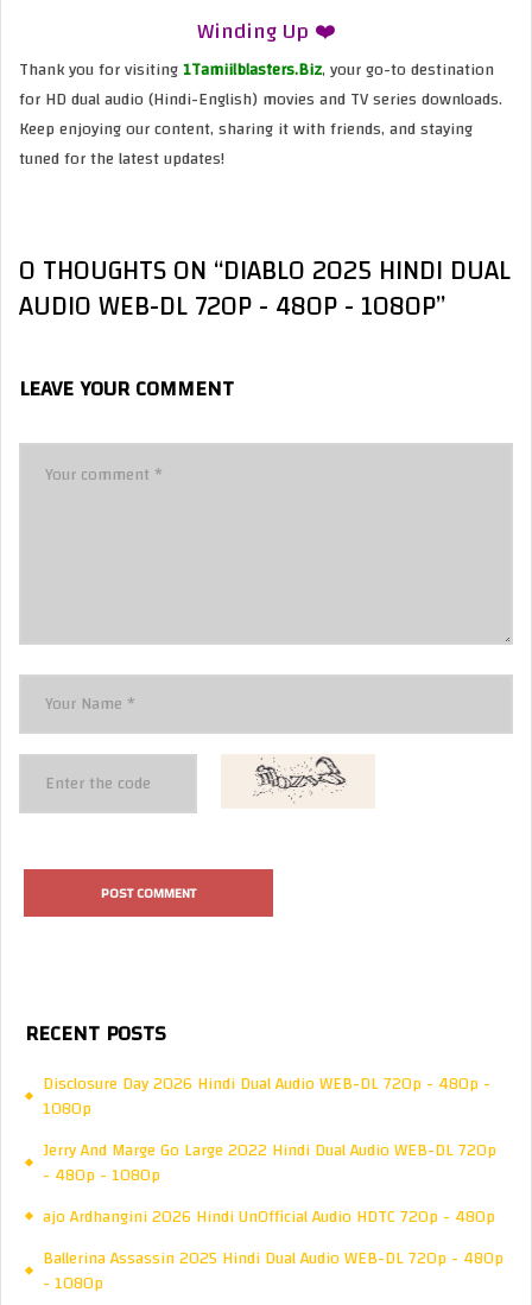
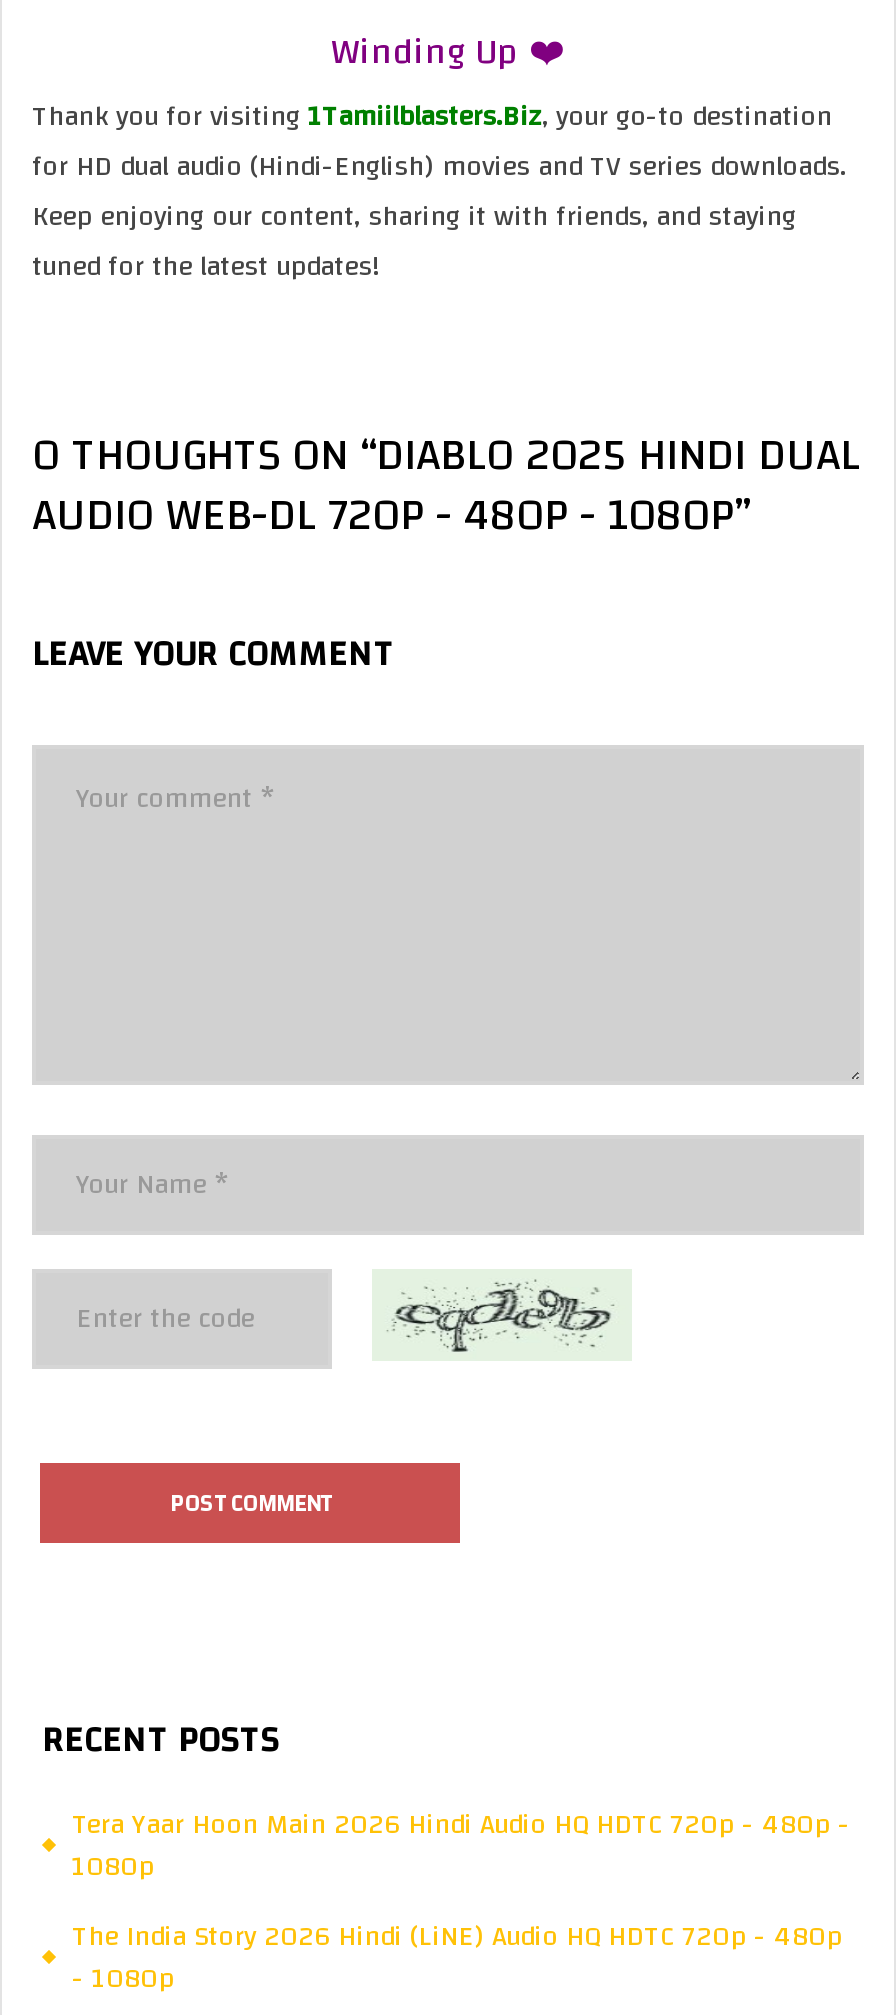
[230,755,365,805] [image] -> [384,1273,616,1357] [image]
[43,1069,490,1099] Disclosure Day 2026 Hindi Dual Audio WEB-DL 720p - 480p - -> [72,1799,850,1851] Tera Yaar Hoon Main 2026 Hindi Audio HQ HDTC 720p - 480p -
[43,1135,503,1274] Jerry And Marge Go Large 2022 Hindi Dual Audio WEB-DL 720p | - 480p - 1080p | ajo Ardhangini 2026 Hindi UnOfficial Audio HDTC 720p - 480p | Ballerina Assassin 2025 Hindi Dual Audio WEB-DL 720p - 480p -> [72,1911,842,1963] The India Story 2026 Hindi (LiNE) Audio HQ HDTC 720p - 480p

